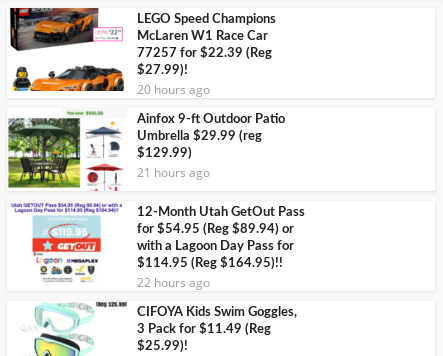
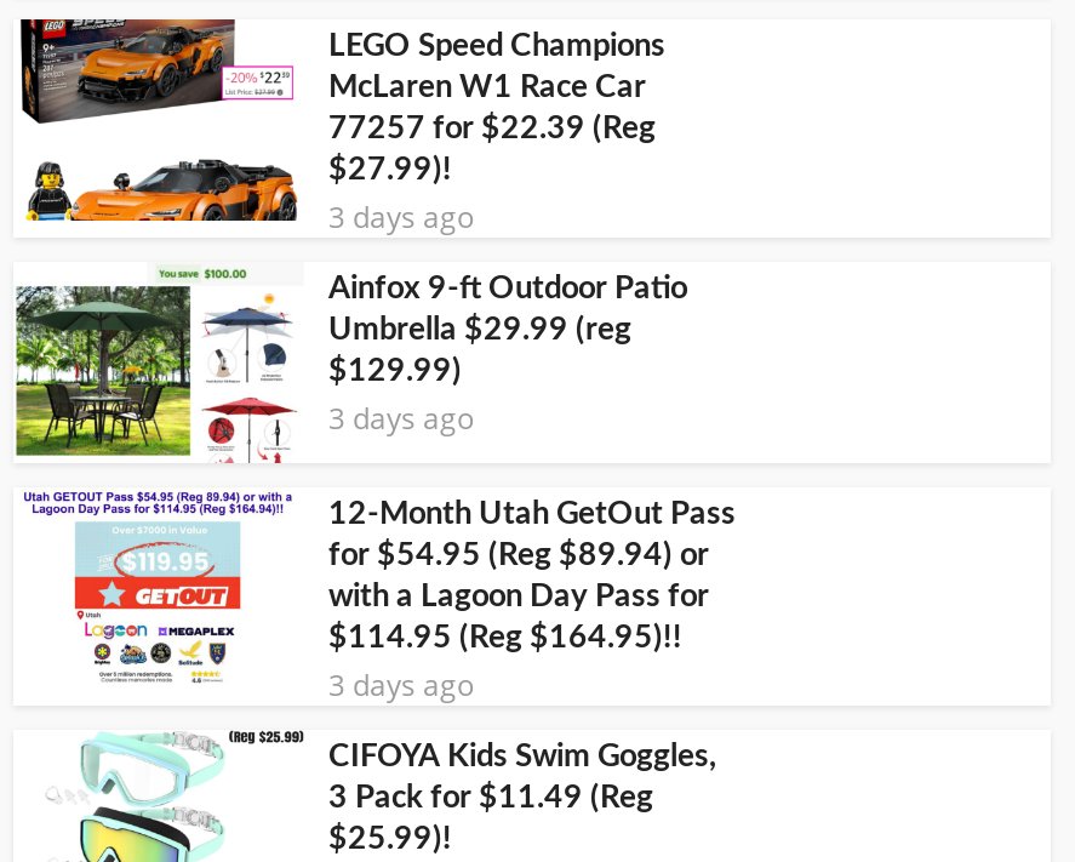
[137,81,210,98] 20 hours ago -> [328,197,474,239] 3 days ago
[137,164,210,181] 21 hours ago -> [328,399,474,440] 3 days ago
[137,274,210,291] 22 hours ago -> [328,663,474,704] 3 days ago

